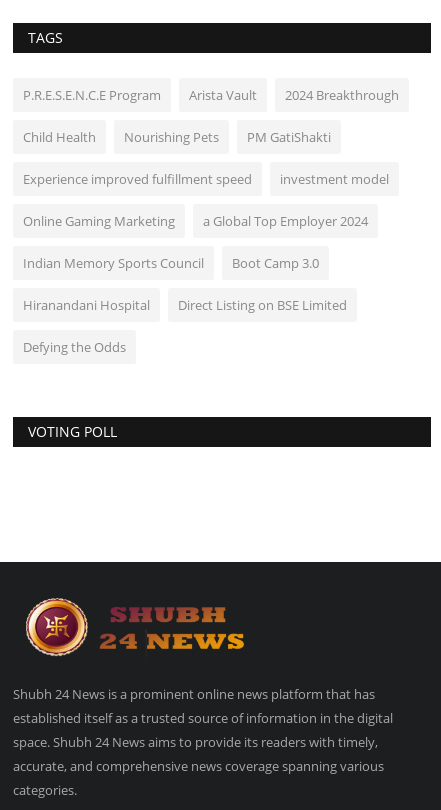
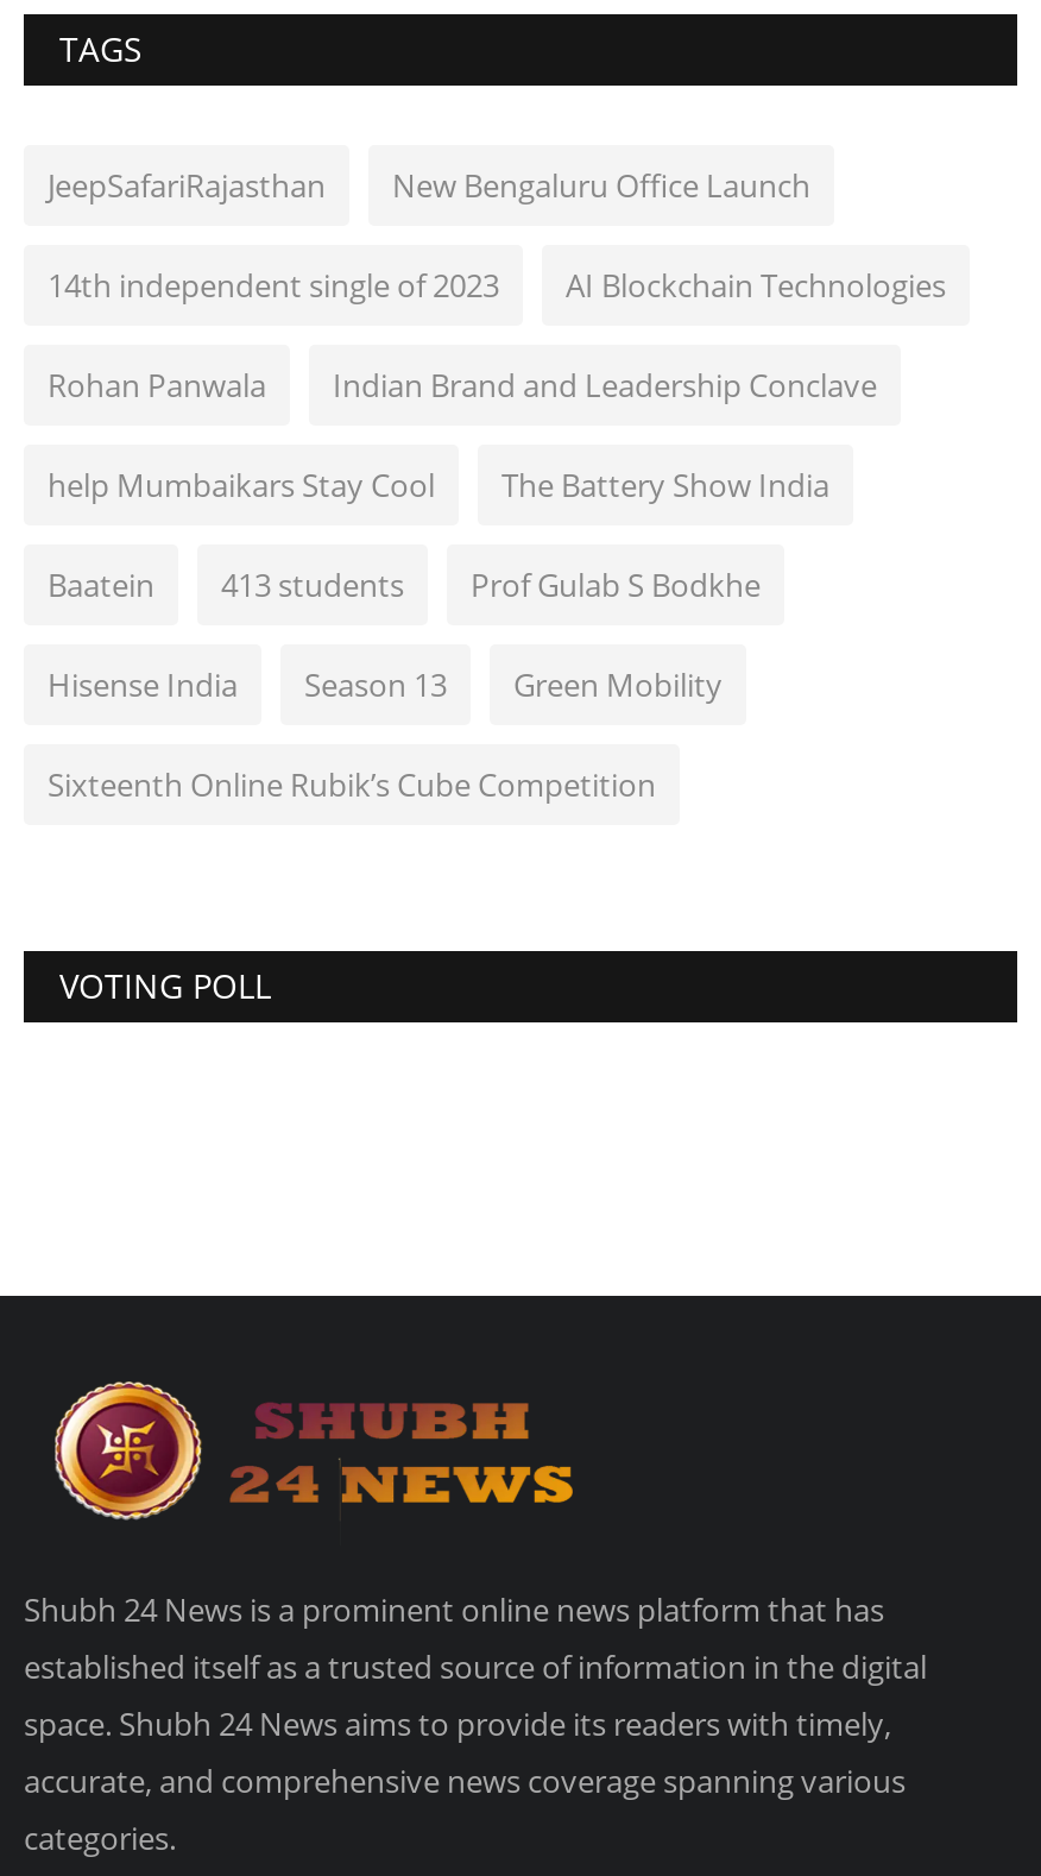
[23,86,399,104] P.R.E.S.E.N.C.E Program | Arista Vault | 2024 Breakthrough -> [48,164,810,206] JeepSafariRajasthan | New Bengaluru Office Launch
[23,128,331,146] Child Health | Nourishing Pets | PM GatiShakti -> [48,263,946,306] 14th independent single of 2023 | AI Blockchain Technologies
[23,170,389,188] Experience improved fulfillment speed | investment model -> [48,363,877,406] Rohan Panwala | Indian Brand and Leadership Conclave
[23,212,368,230] Online Gaming Marketing | a Global Top Employer 2024 -> [48,463,829,506] help Mumbaikars Stay Cool | The Battery Show India
[23,254,319,272] Indian Memory Sports Council | Boot Camp 3.0 -> [48,563,761,606] Baatein | 413 students | Prof Gulab S Bodkhe
[23,296,347,314] Hiranandani Hospital | Direct Listing on BSE Limited -> [48,663,723,706] Hisense India | Season 13 | Green Mobility
[23,338,126,356] Defying the Odds -> [48,763,656,806] Sixteenth Online Rubik’s Cube Competition

